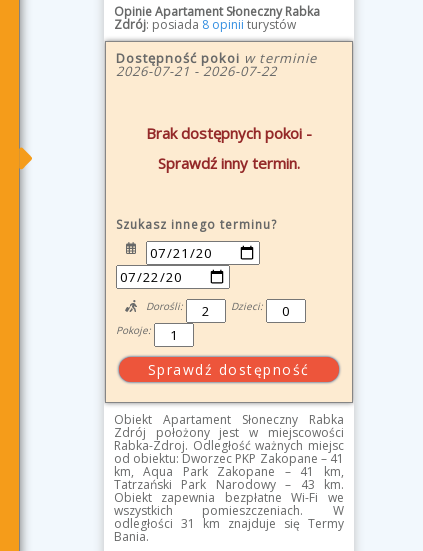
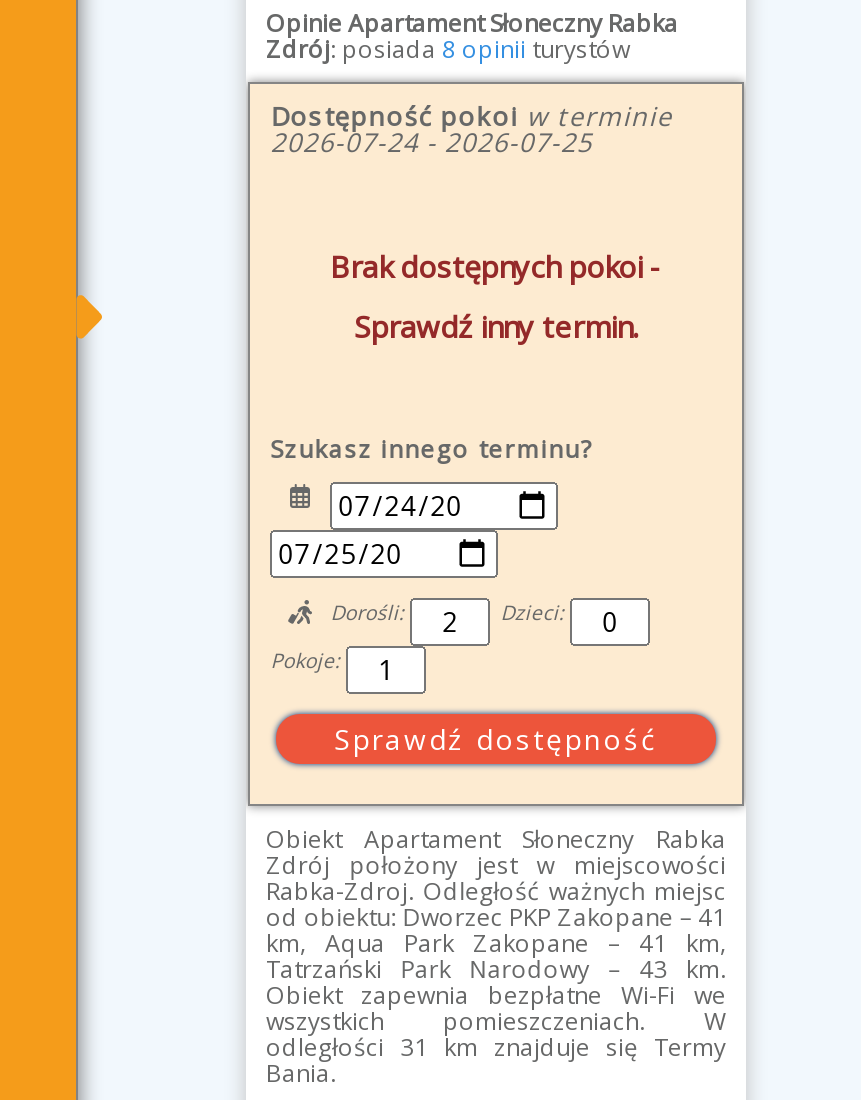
[116,62,277,80] 2026-07-21-2026-07-22 -> [270,125,592,161] 2026-07-24-2026-07-25

